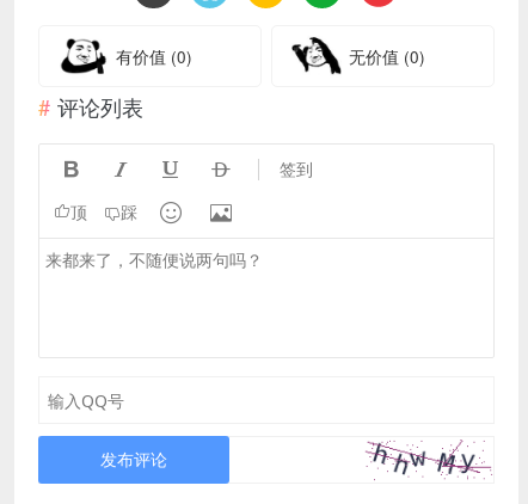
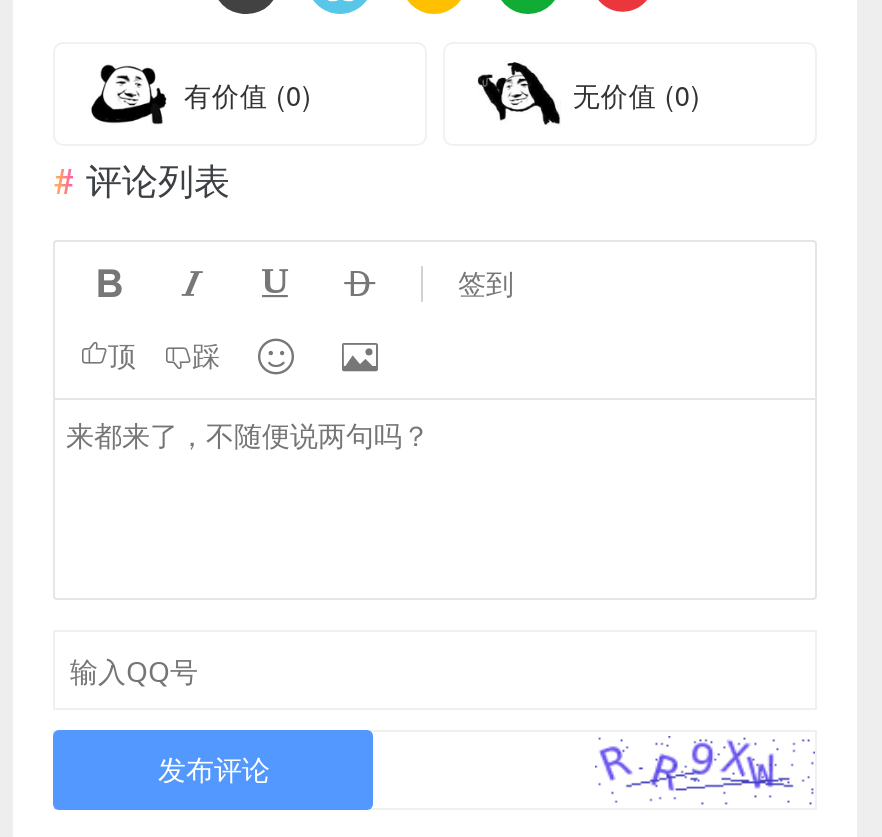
[366,440,492,480] [image] -> [595,736,811,804] [image]

